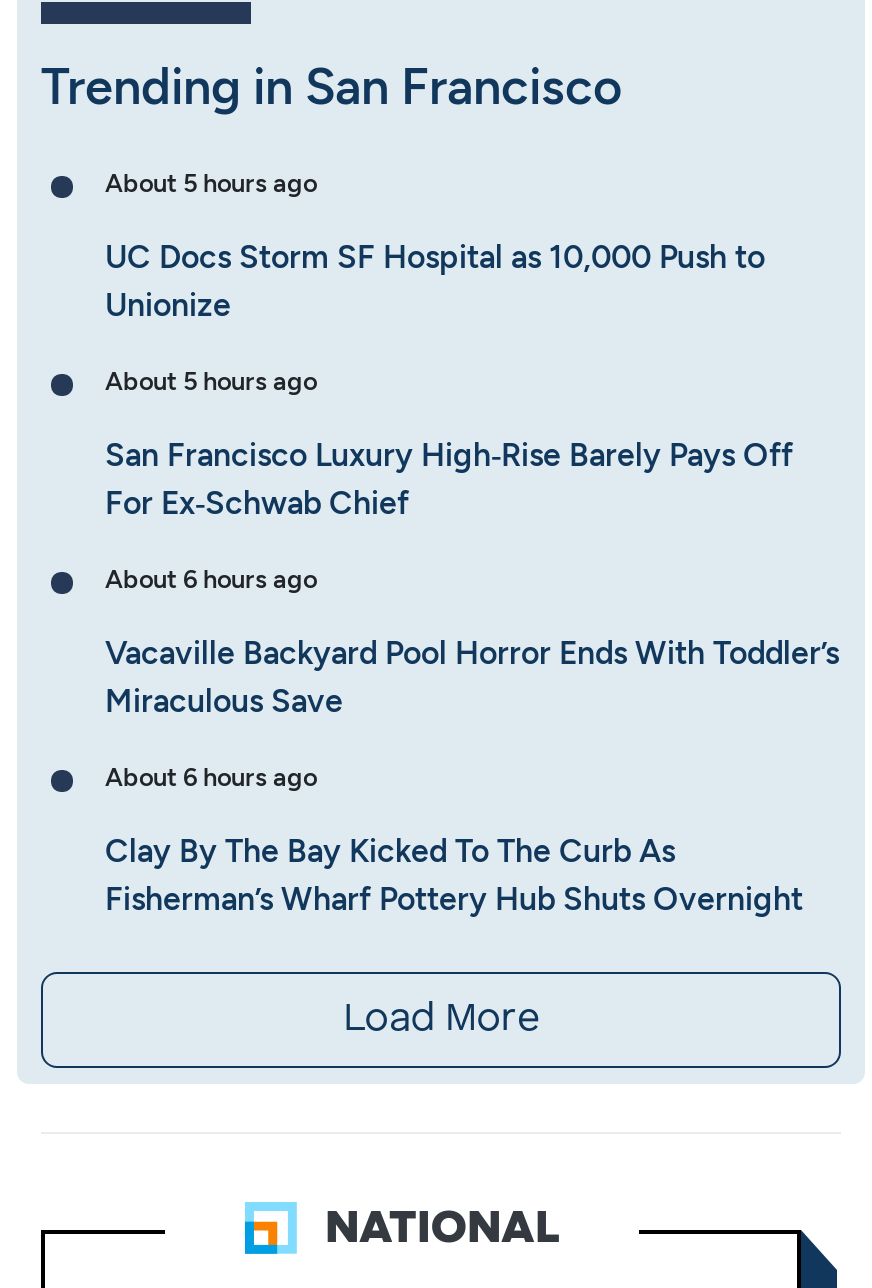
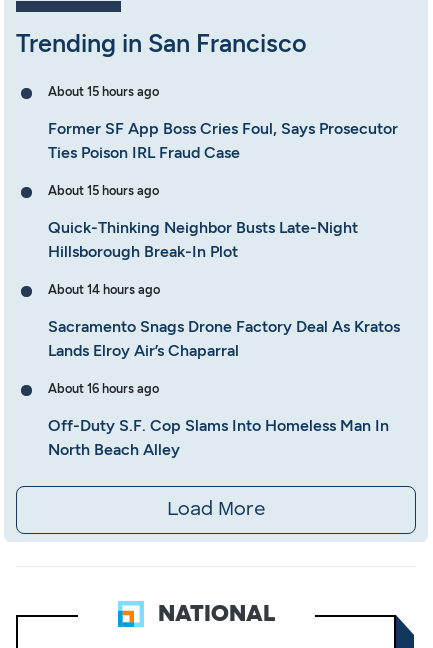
[105,169,317,199] About 5 hours ago -> [48,84,159,99] About 15 hours ago
[105,239,765,325] UC Docs Storm SF Hospital as 10,000 Push to | Unionize -> [48,119,398,162] Former SF App Boss Cries Foul, Says Prosecutor | Ties Poison IRL Fraud Case
[105,367,317,397] About 5 hours ago -> [48,183,159,198] About 15 hours ago
[105,437,793,523] San Francisco Luxury High‑Rise Barely Pays Off | For Ex‑Schwab Chief -> [48,218,358,261] Quick-Thinking Neighbor Busts Late-Night | Hillsborough Break-In Plot
[105,565,317,595] About 6 hours ago -> [48,282,160,297] About 14 hours ago
[105,635,839,721] Vacaville Backyard Pool Horror Ends With Toddler’s | Miraculous Save -> [48,317,400,360] Sacramento Snags Drone Factory Deal As Kratos | Lands Elroy Air’s Chaparral
[105,763,317,793] About 6 hours ago -> [48,381,159,396] About 16 hours ago
[105,833,803,919] Clay By The Bay Kicked To The Curb As | Fisherman’s Wharf Pottery Hub Shuts Overnight -> [48,416,389,459] Off-Duty S.F. Cop Slams Into Homeless Man In | North Beach Alley

